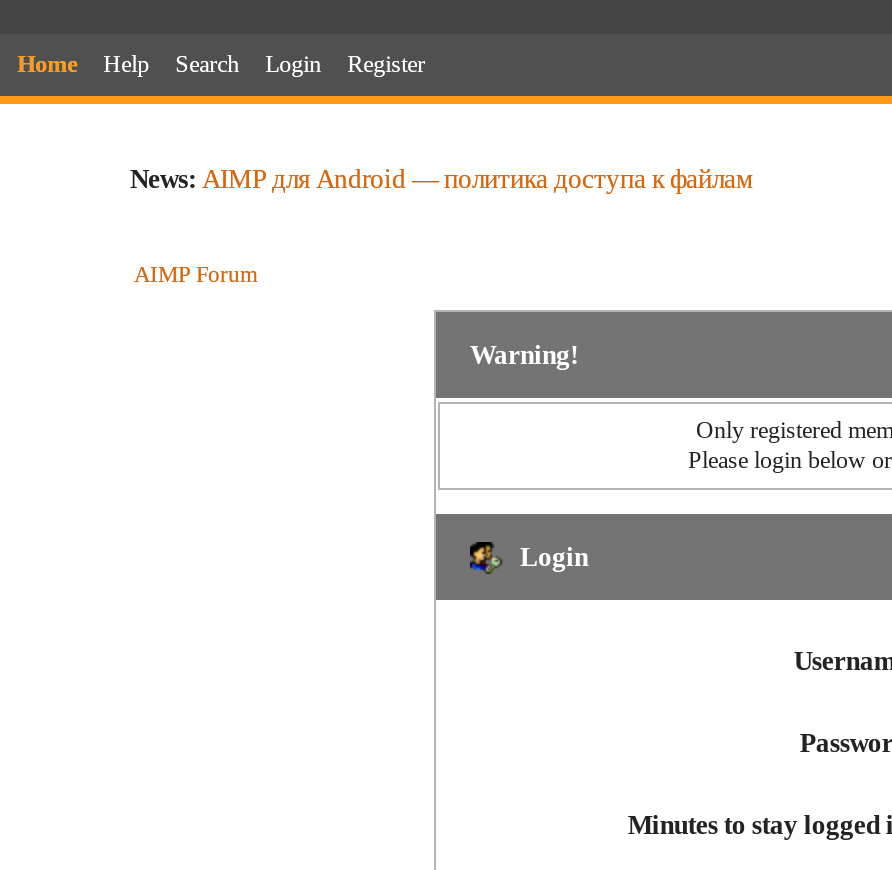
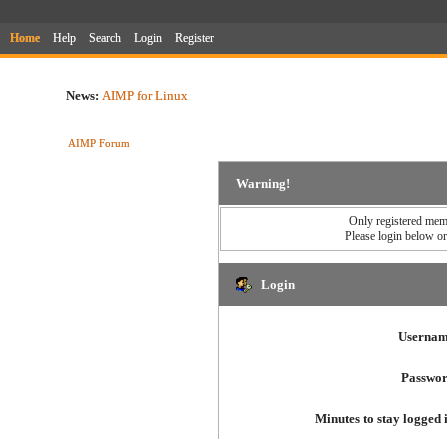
[130,164,752,194] News: AIMP для Android — политика доступа к файлам -> [66,88,188,103] News: AIMP for Linux

